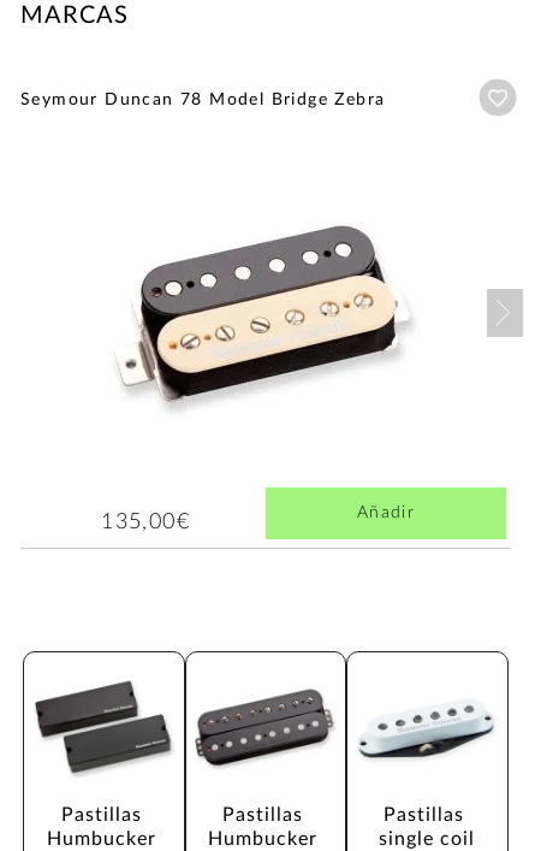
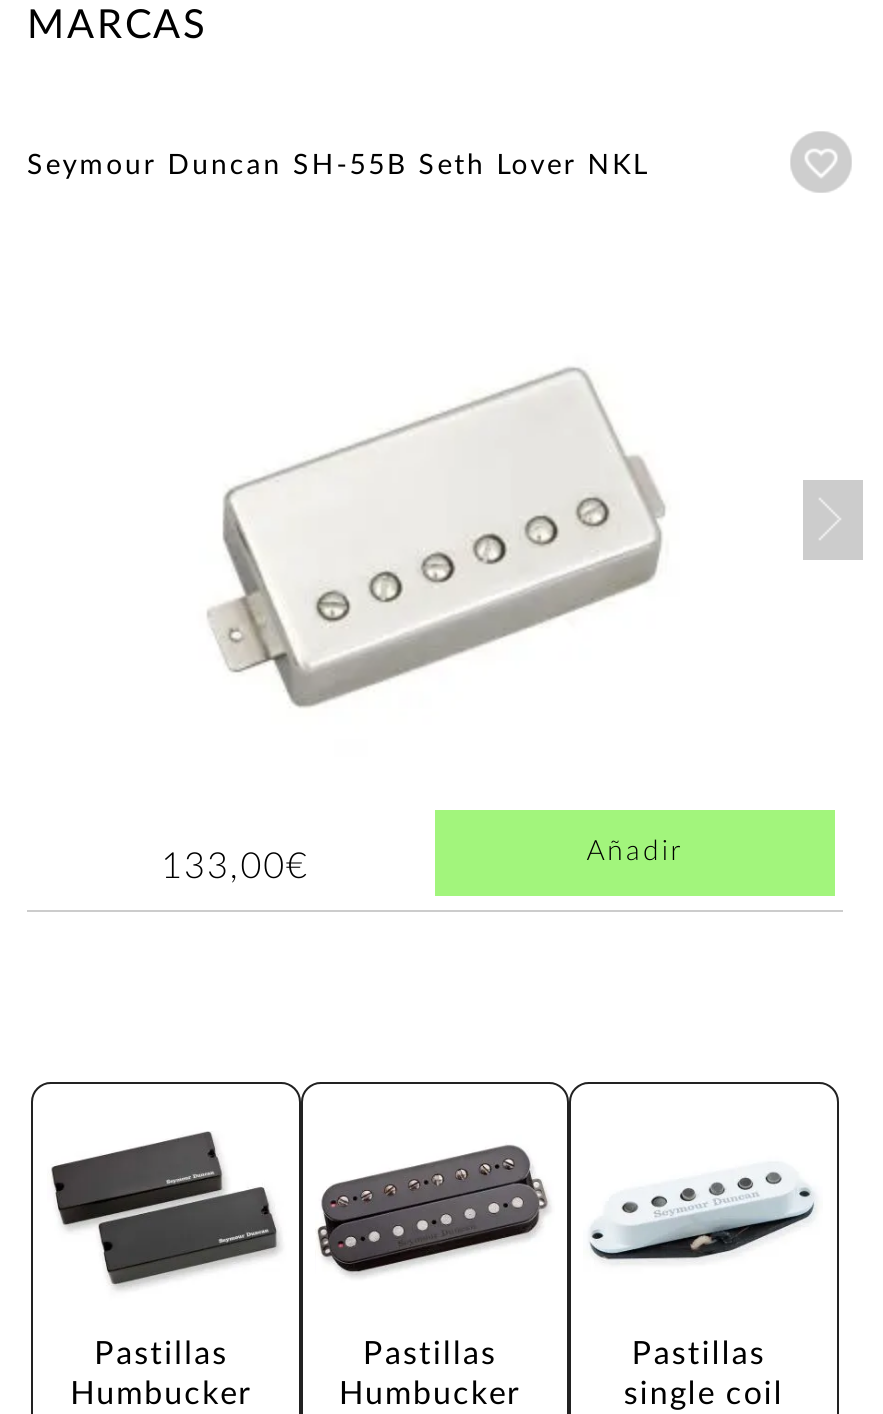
[20,91,385,108] Seymour Duncan 78 Model Bridge Zebra -> [27,152,650,180] Seymour Duncan SH-55B Seth Lover NKL
[118,221,411,425] [image] -> [197,366,677,708] [image]
[101,511,190,533] 135,00€ -> [161,850,309,886] 133,00€

